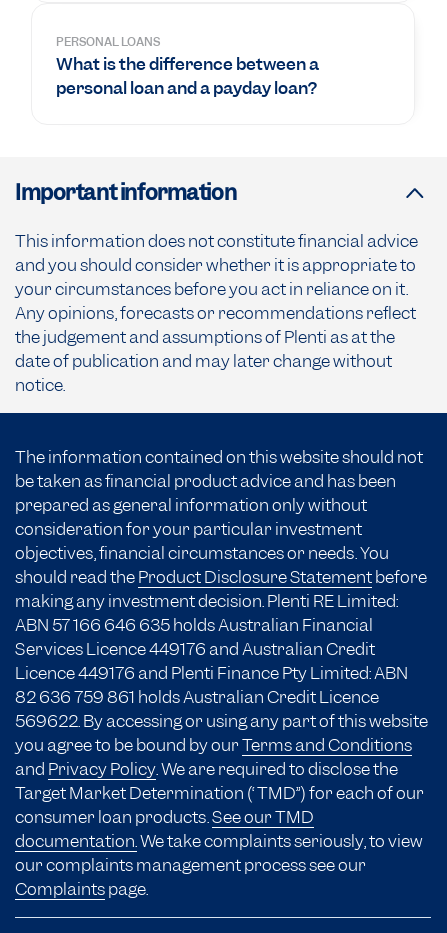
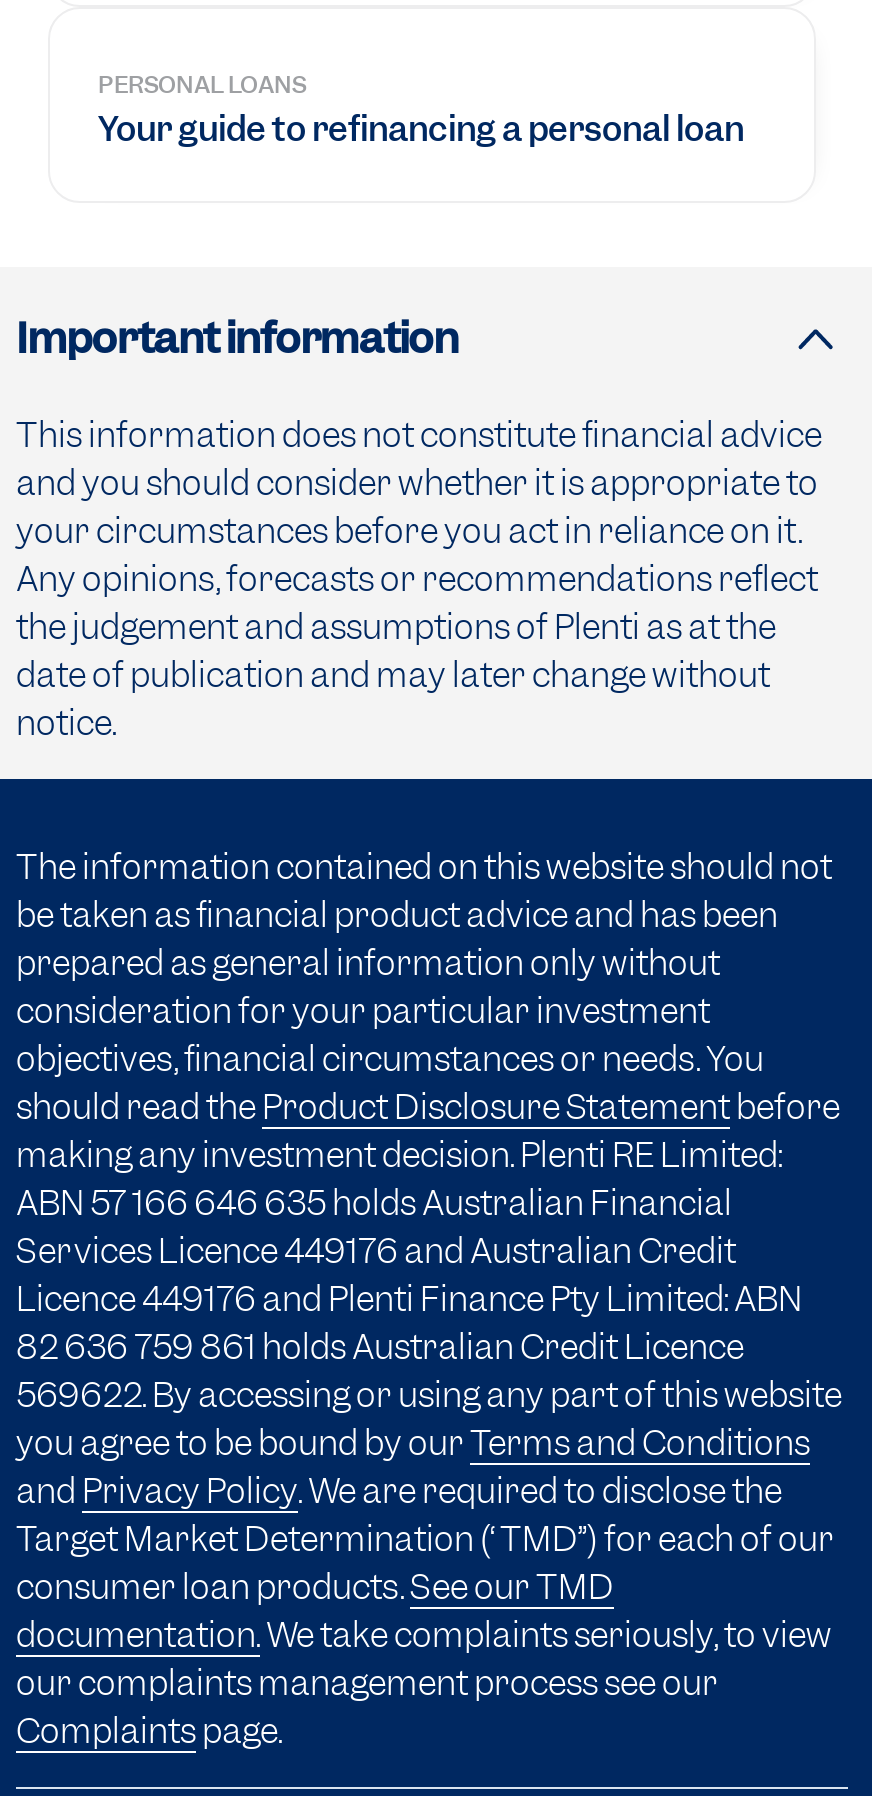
[56,53,319,99] What is the difference between a | personal loan and a payday loan? -> [98,106,744,150] Your guide to refinancing a personal loan

